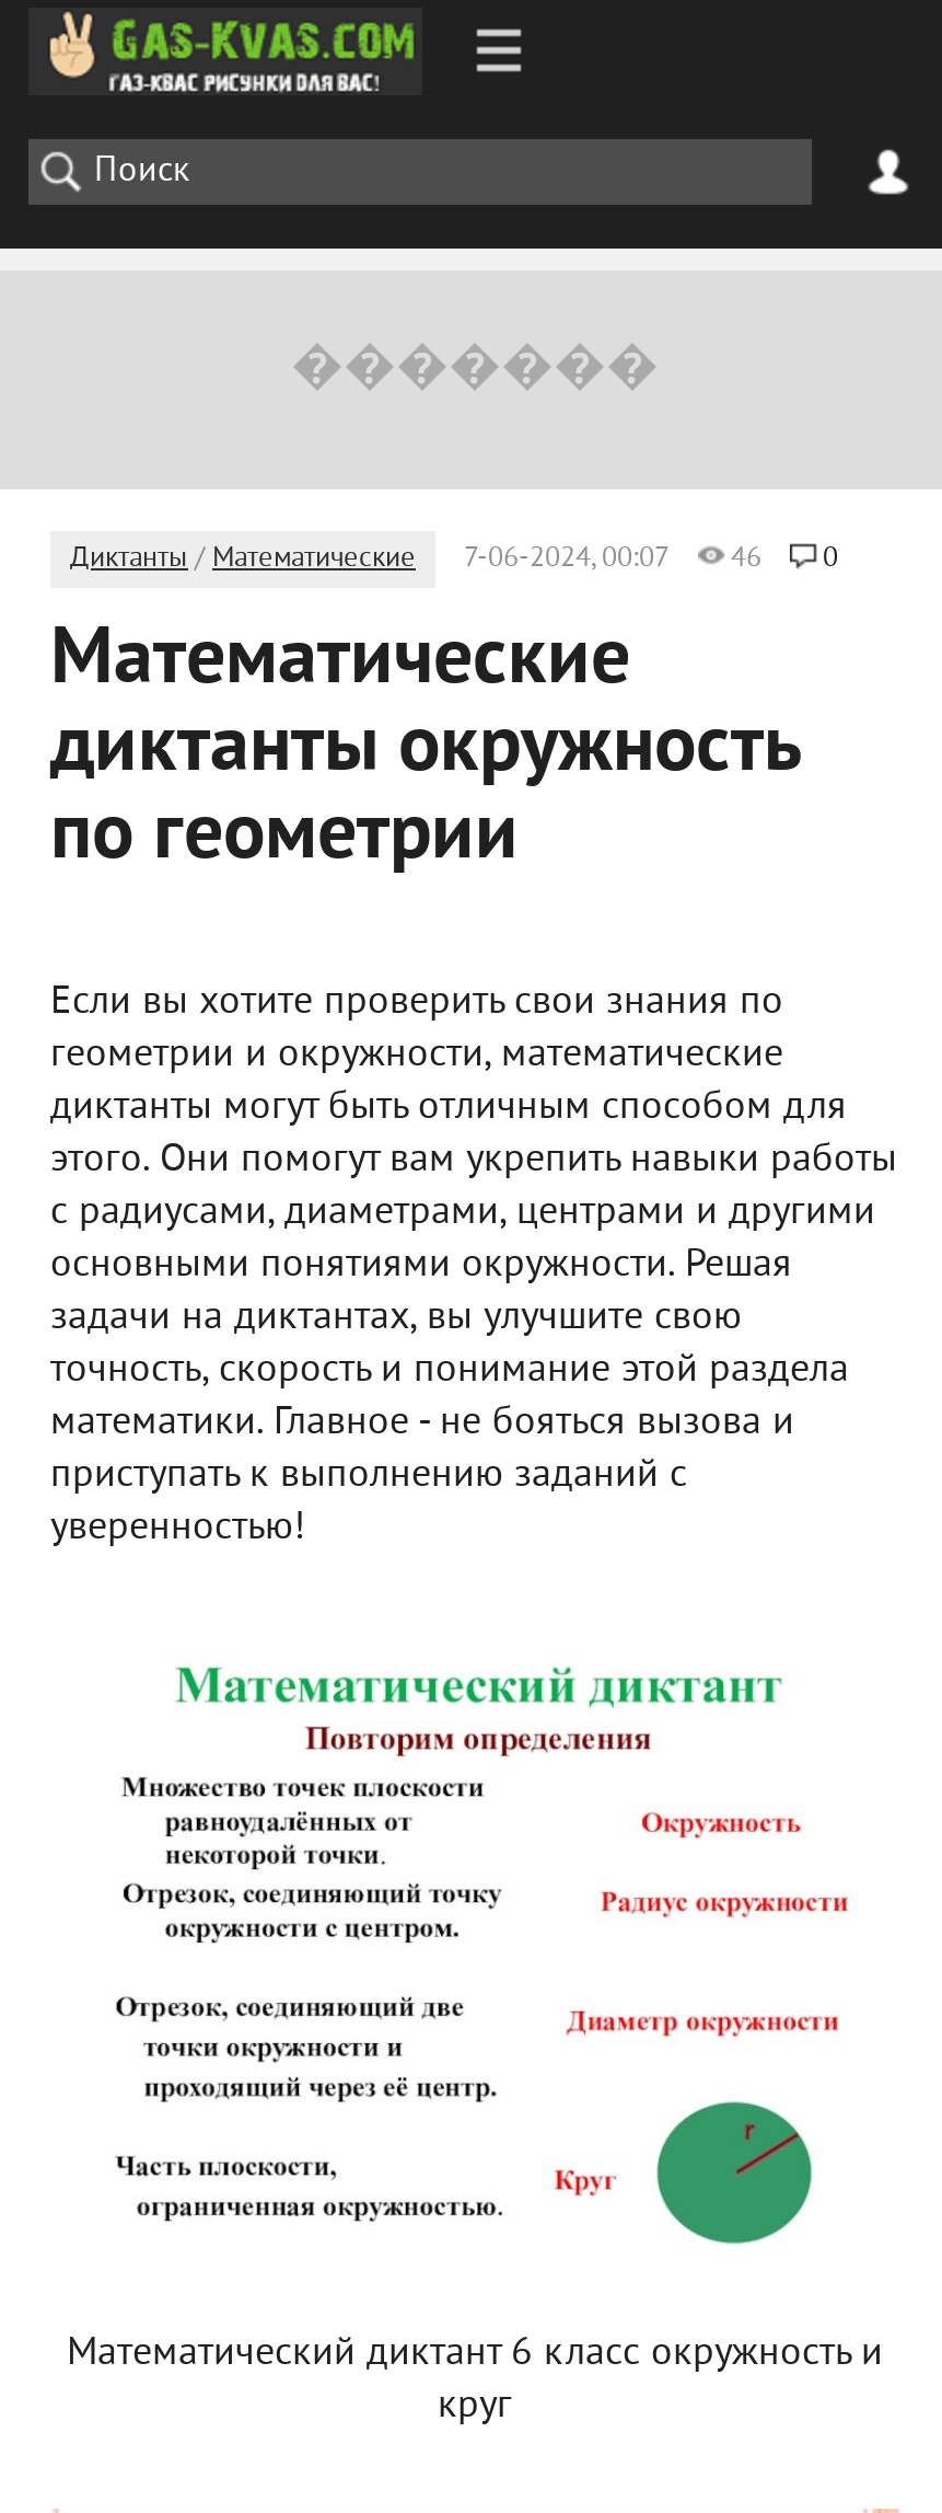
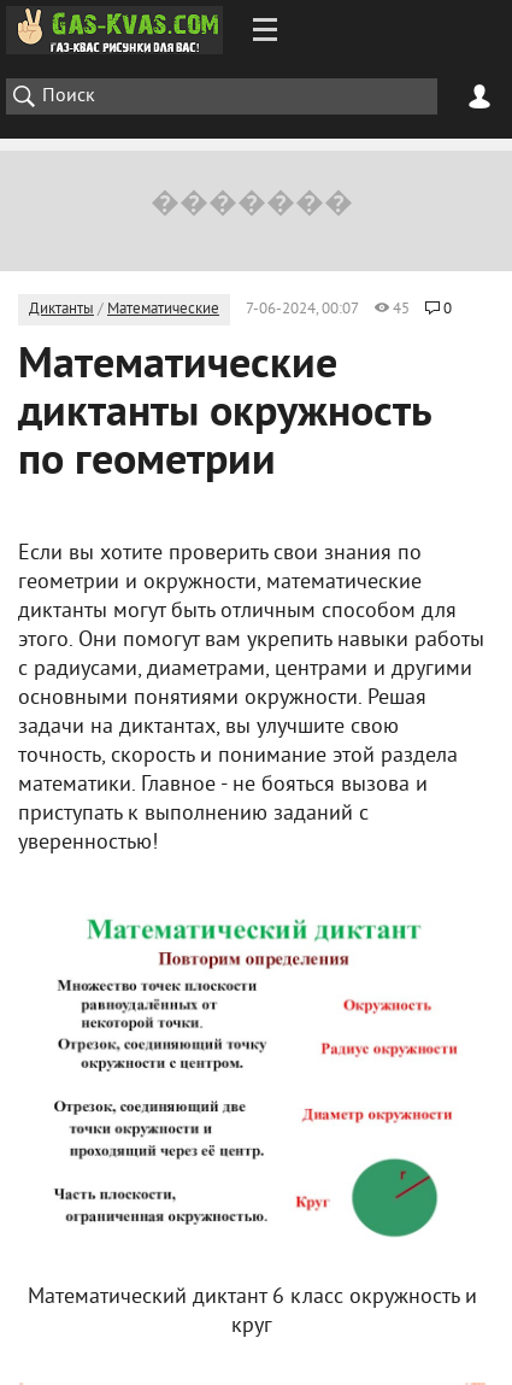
[70,542,838,577] Диктанты / Математические 7-06-2024, 00:07 46 0 -> [29,300,452,319] Диктанты / Математические 7-06-2024, 00:07 45 0

